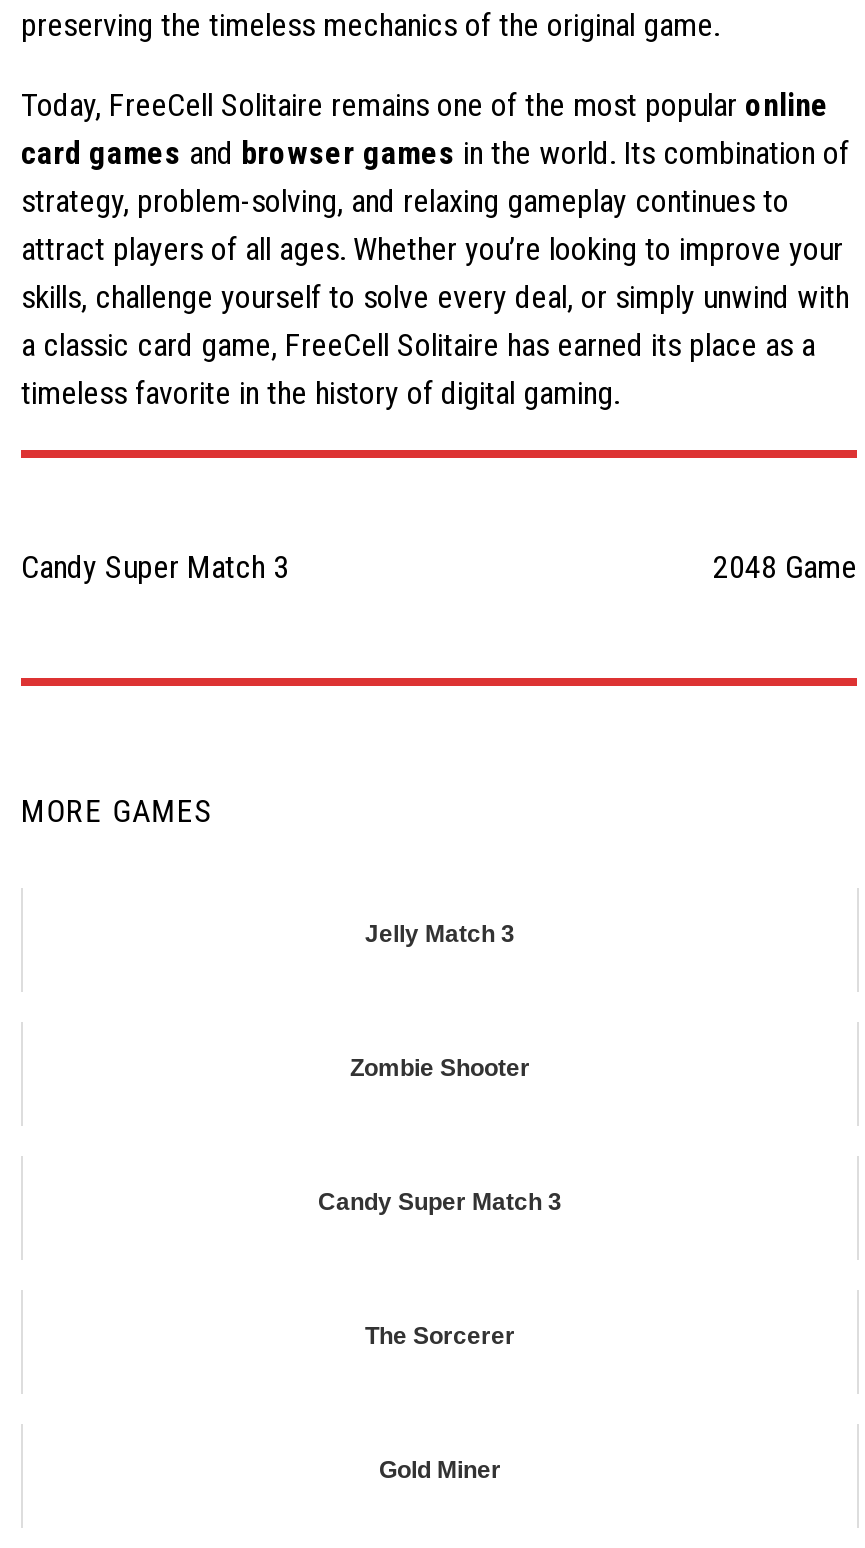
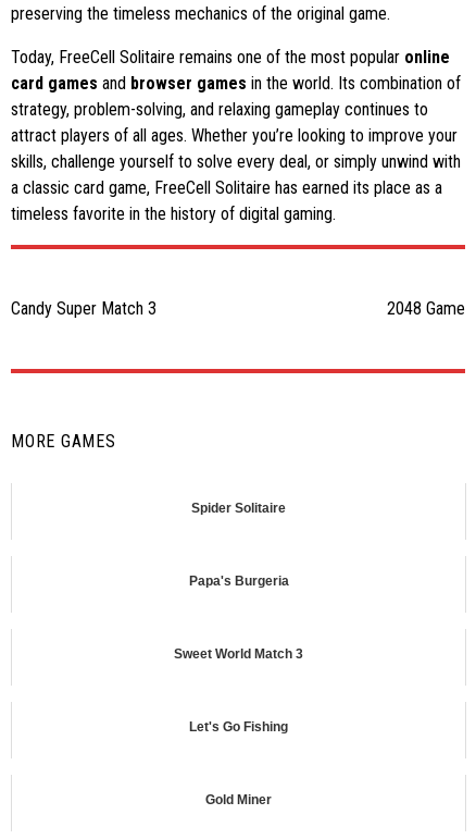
[365,920,515,948] Jelly Match 3 -> [191,501,286,516] Spider Solitaire
[350,1054,530,1082] Zombie Shooter -> [189,574,289,589] Papa's Burgeria
[318,1188,562,1216] Candy Super Match 3 -> [174,646,303,662] Sweet World Match 3
[365,1322,515,1350] The Sorcerer -> [189,719,288,735] Let's Go Fishing

